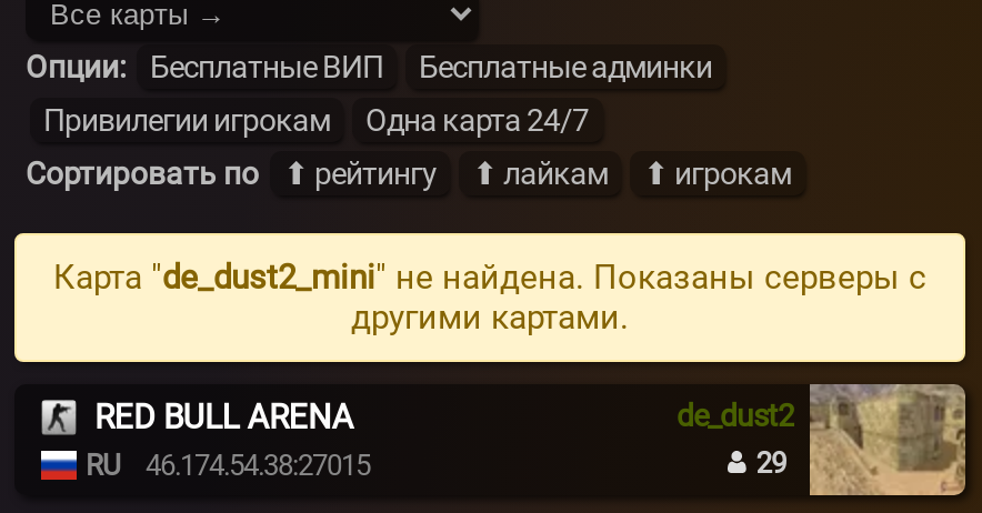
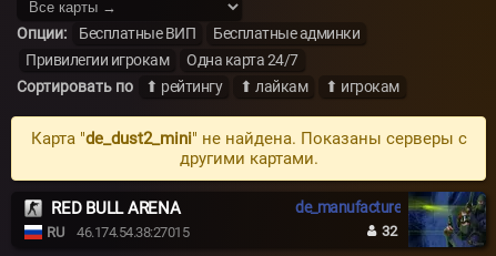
[677,382,968,497] [image] | de_dust2 -> [295,192,486,248] [image] | de_manufacture
[750,446,786,480] 29 -> [378,223,396,239] 32

